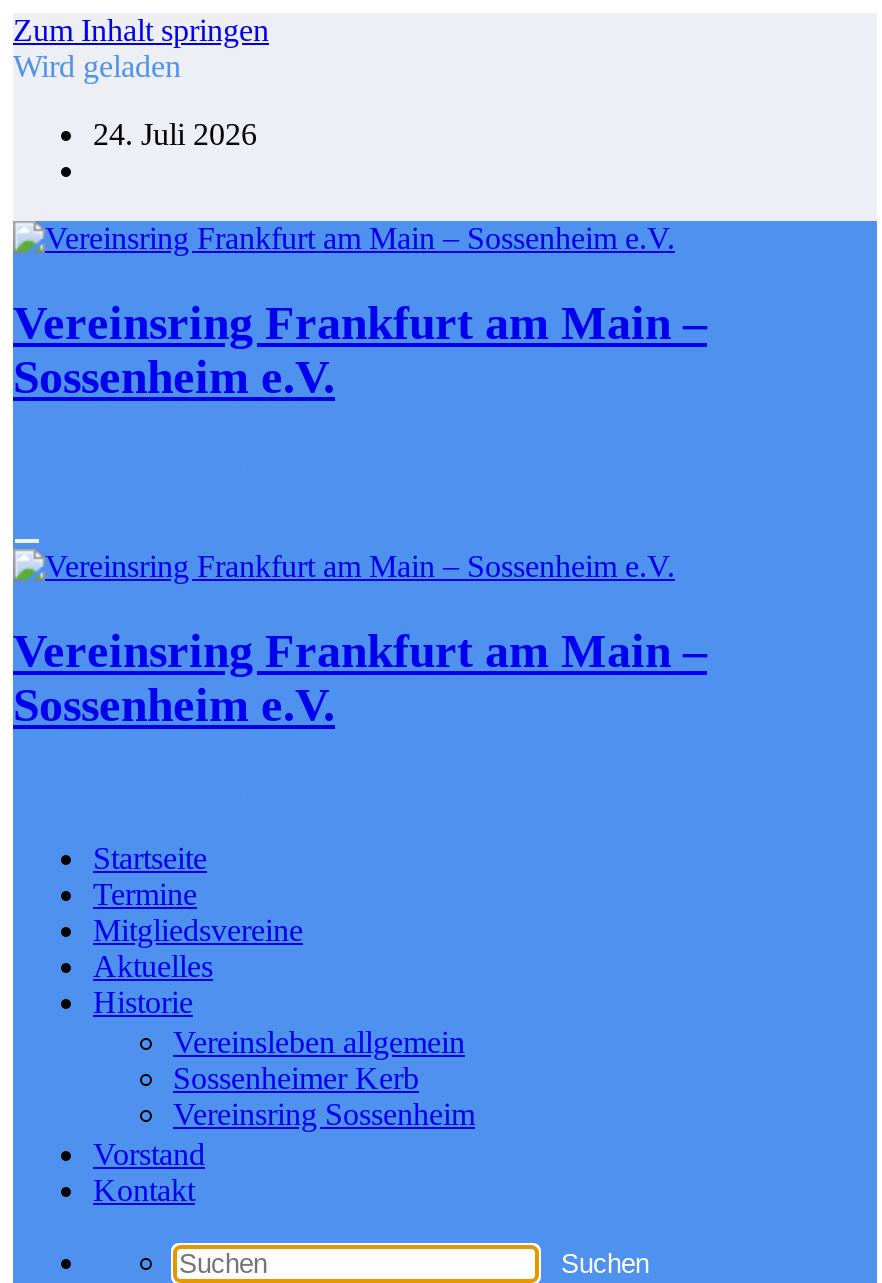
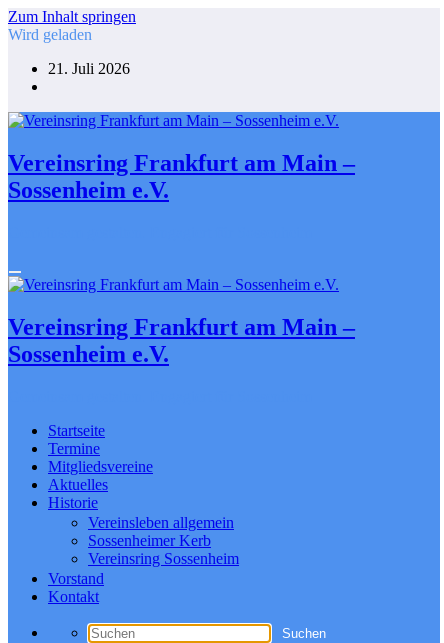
[93,117,257,151] 24. Juli 2026 -> [48,60,130,77] 21. Juli 2026

